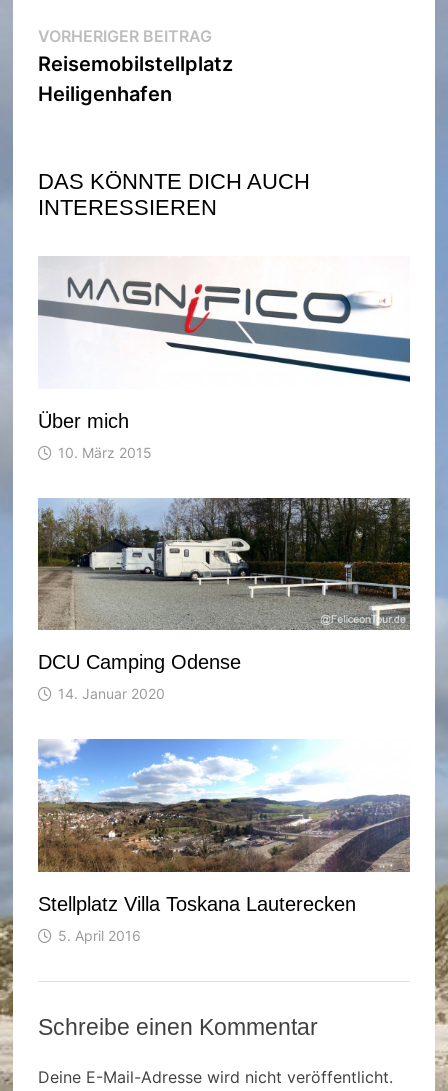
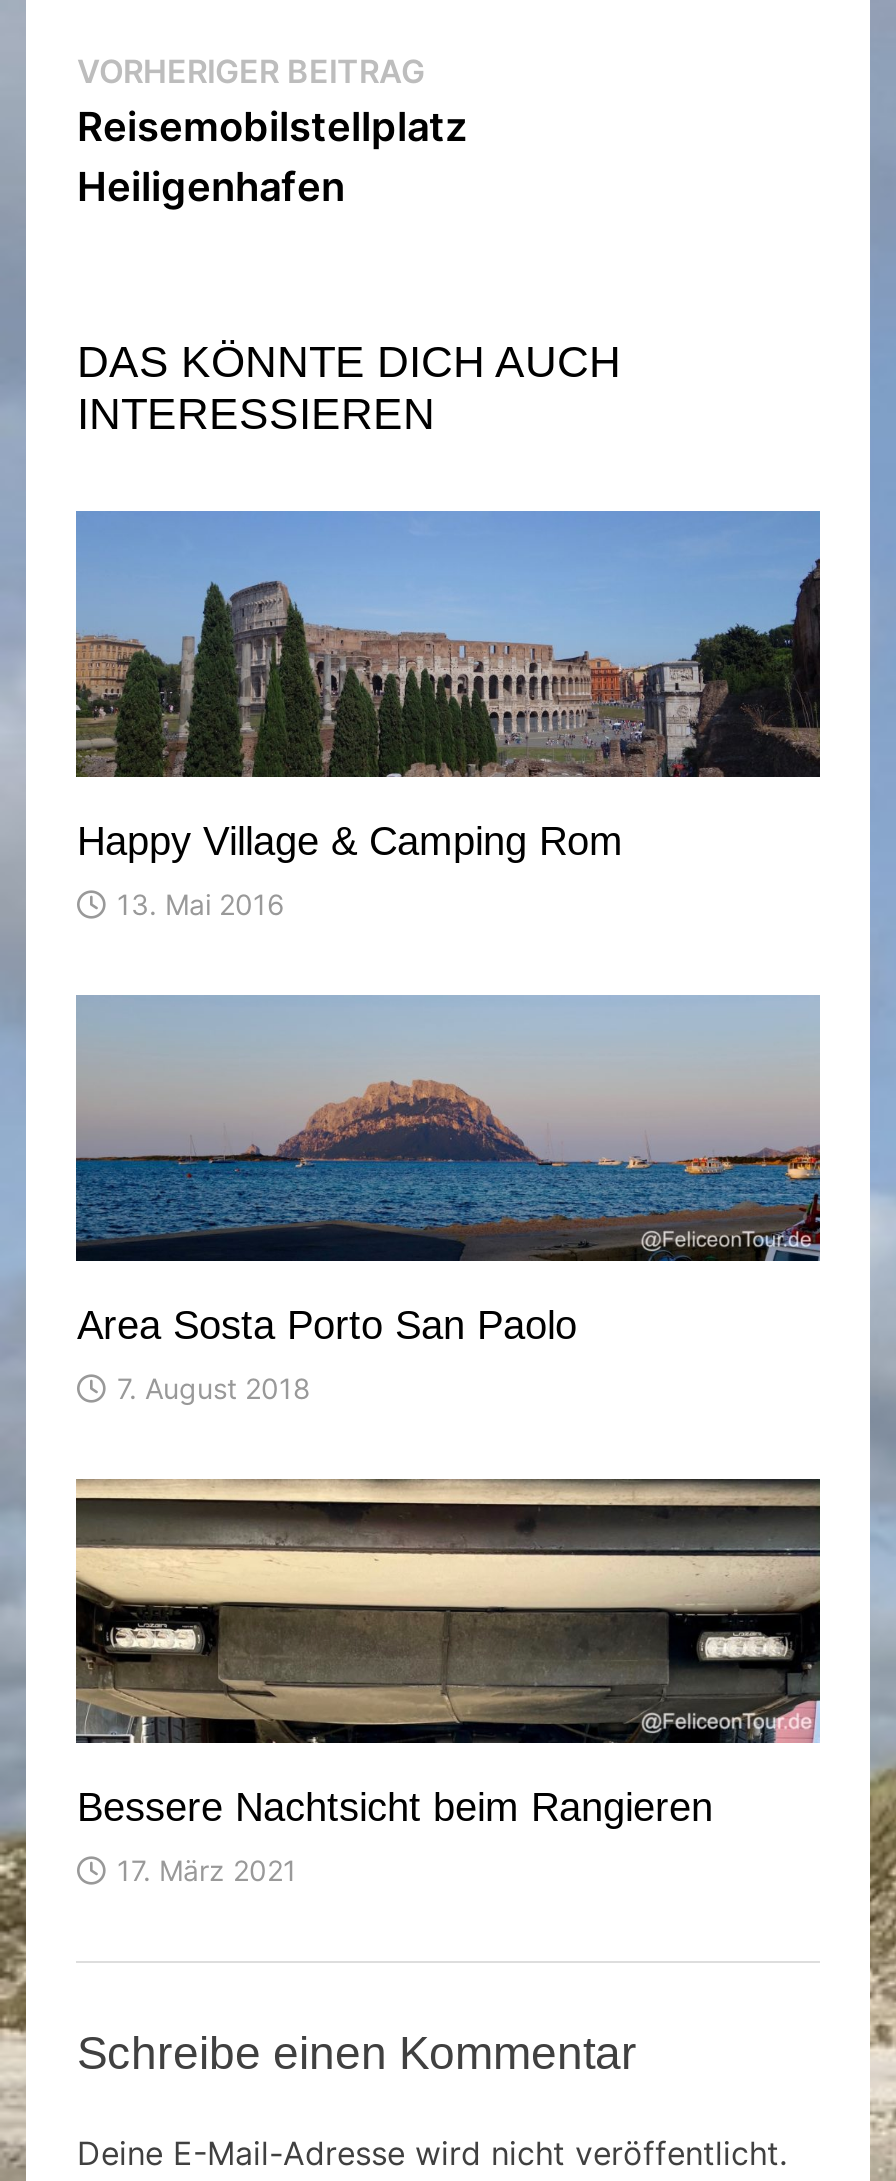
[38,256,411,432] [image] | Über mich -> [74,509,822,863] [image] | Happy Village & Camping Rom
[58,444,152,461] 10. März 2015 -> [117,887,285,921] 13. Mai 2016
[37,497,411,673] [image] | DCU Camping Odense -> [74,995,822,1346] [image] | Area Sosta Porto San Paolo
[58,685,165,702] 14. Januar 2020 -> [117,1370,311,1404] 7. August 2018
[37,738,411,915] [image] | Stellplatz Villa Toskana Lauterecken -> [74,1477,822,1829] [image] | Bessere Nachtsicht beim Rangieren
[58,927,141,944] 5. April 2016 -> [117,1853,297,1887] 17. März 2021

